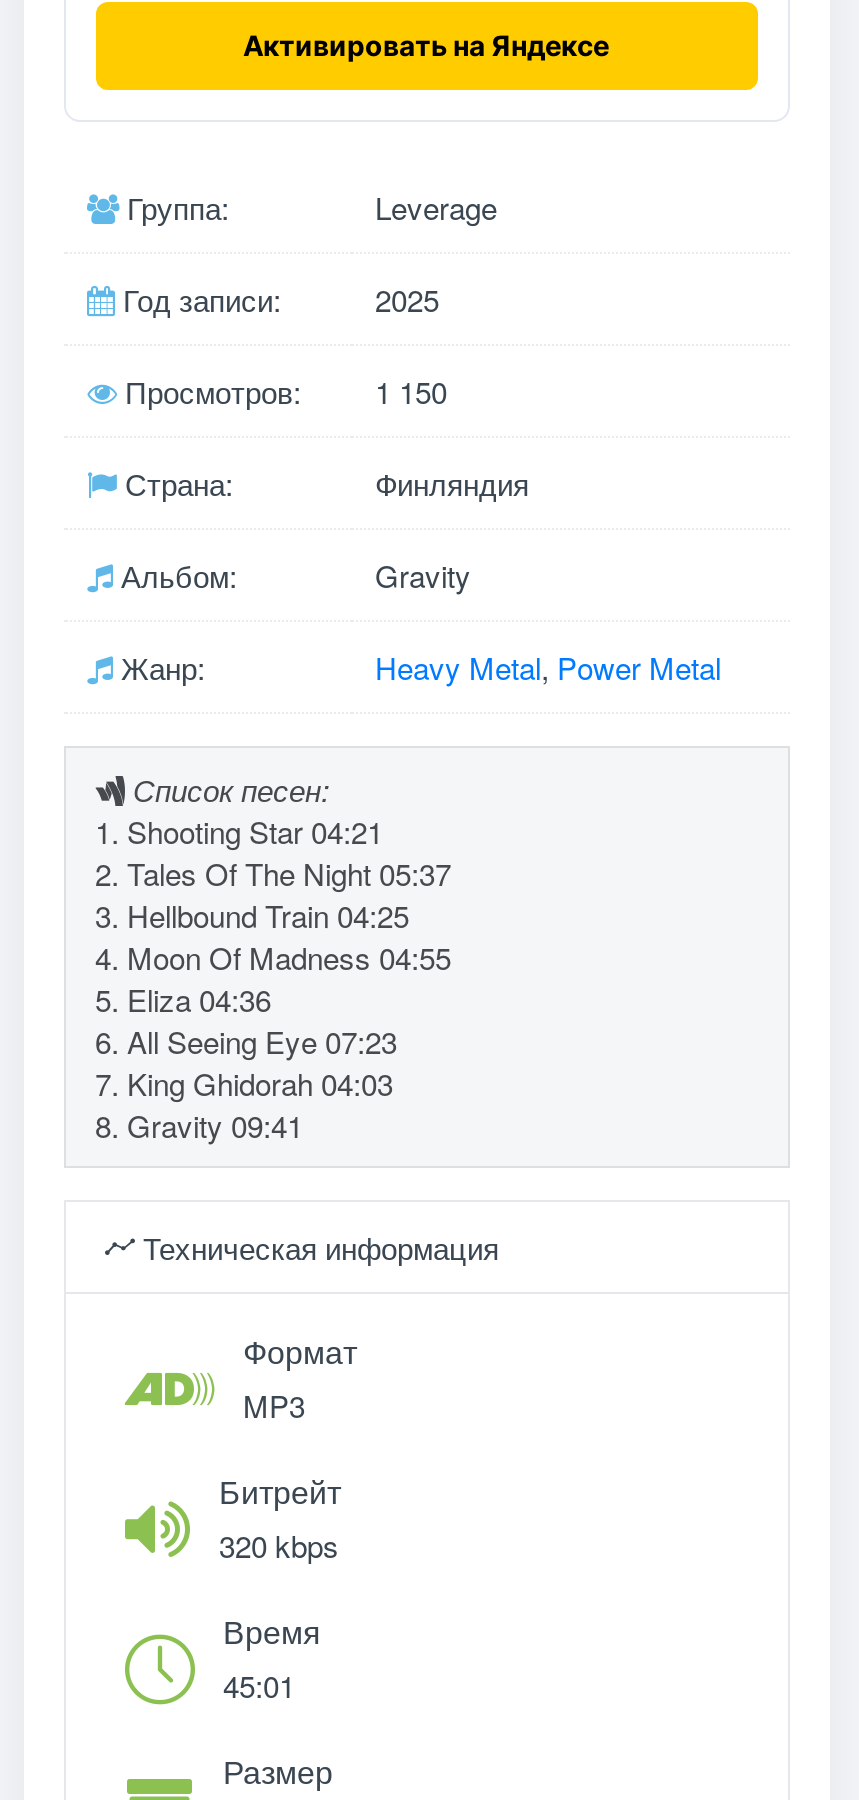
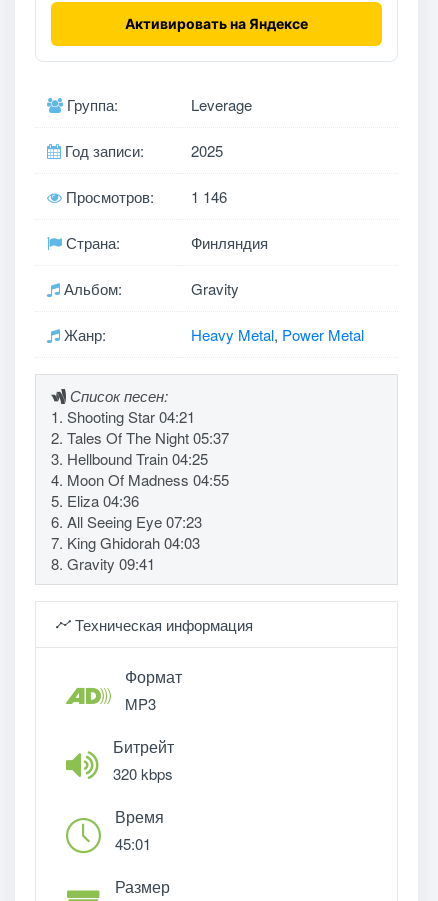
[117,370,447,412] Просмотров: 1 150 -> [61,186,226,207] Просмотров: 1 146

